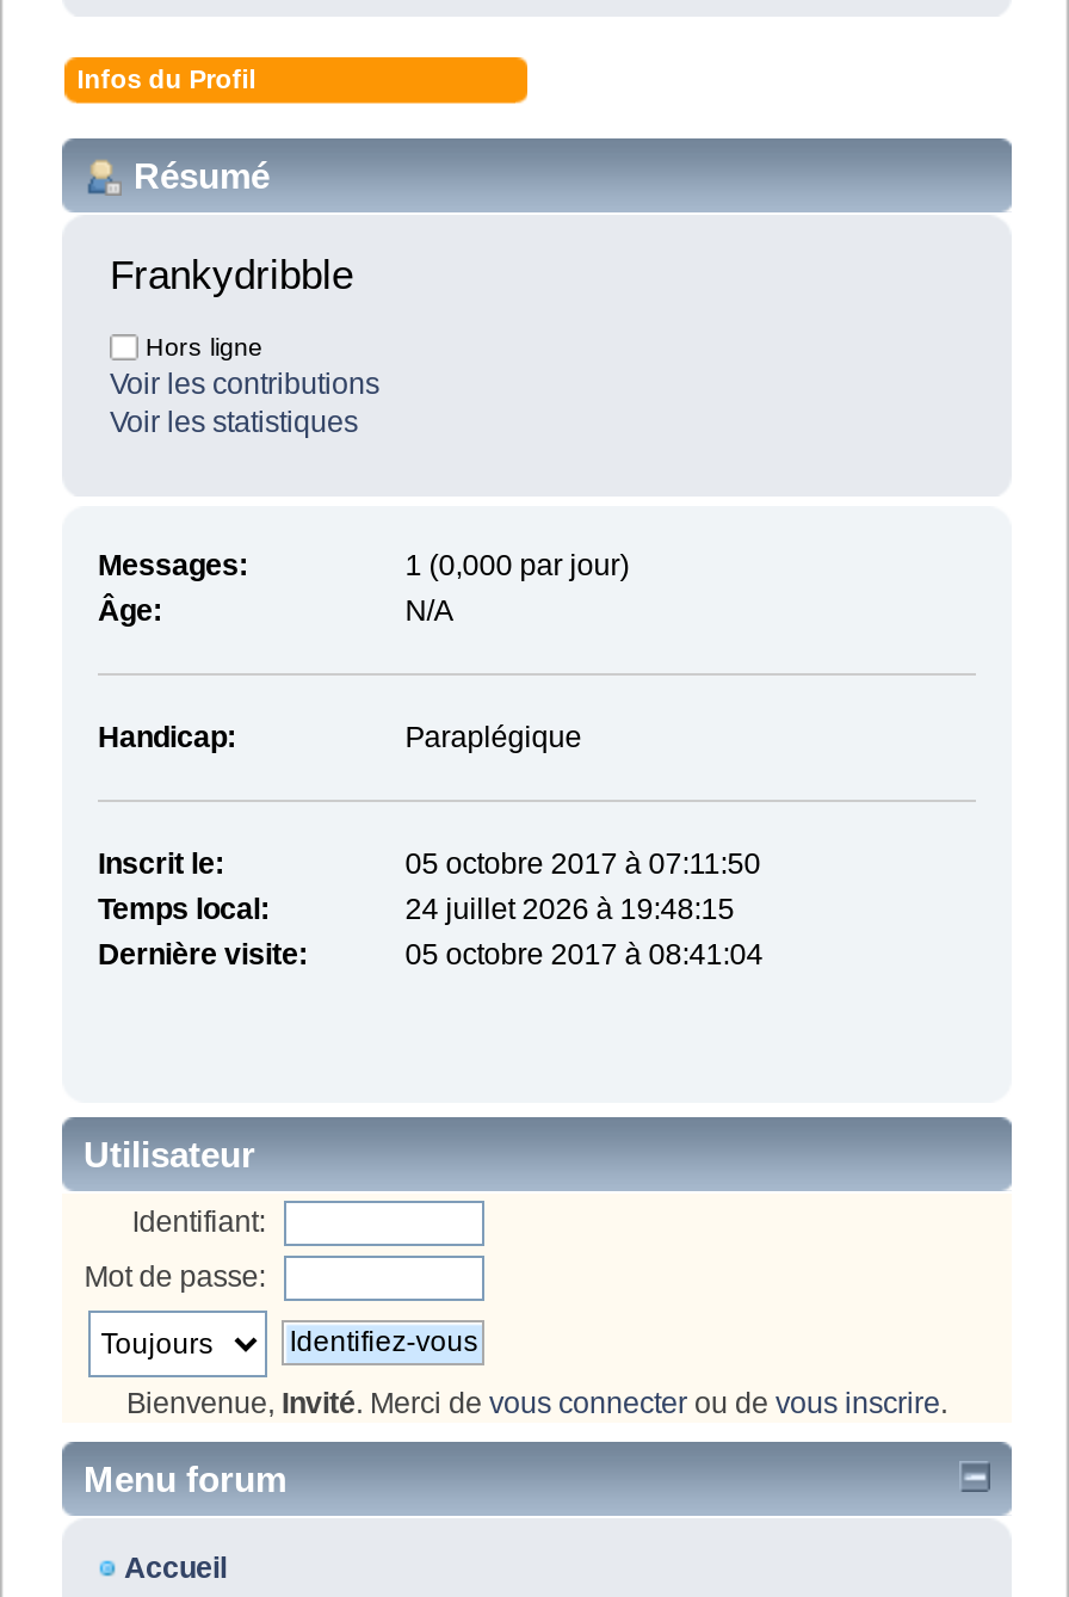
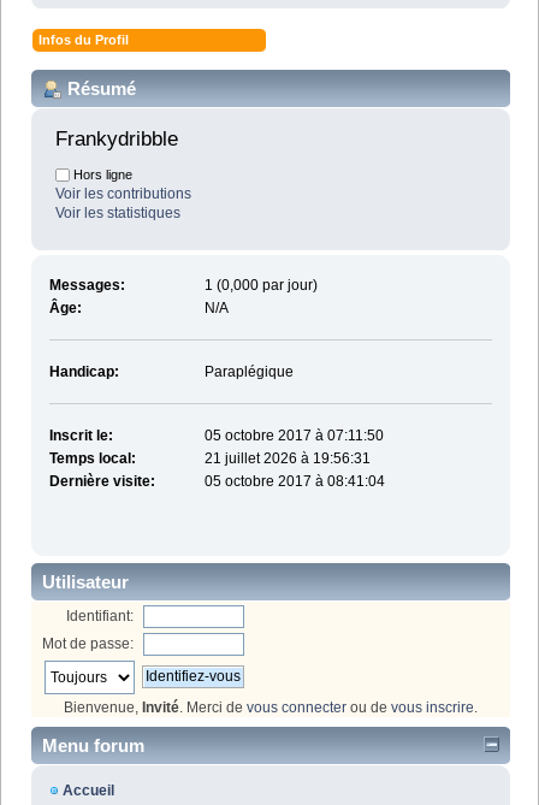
[405,894,734,927] 24 juillet 2026 à 19:48:15 -> [204,451,370,467] 21 juillet 2026 à 19:56:31

